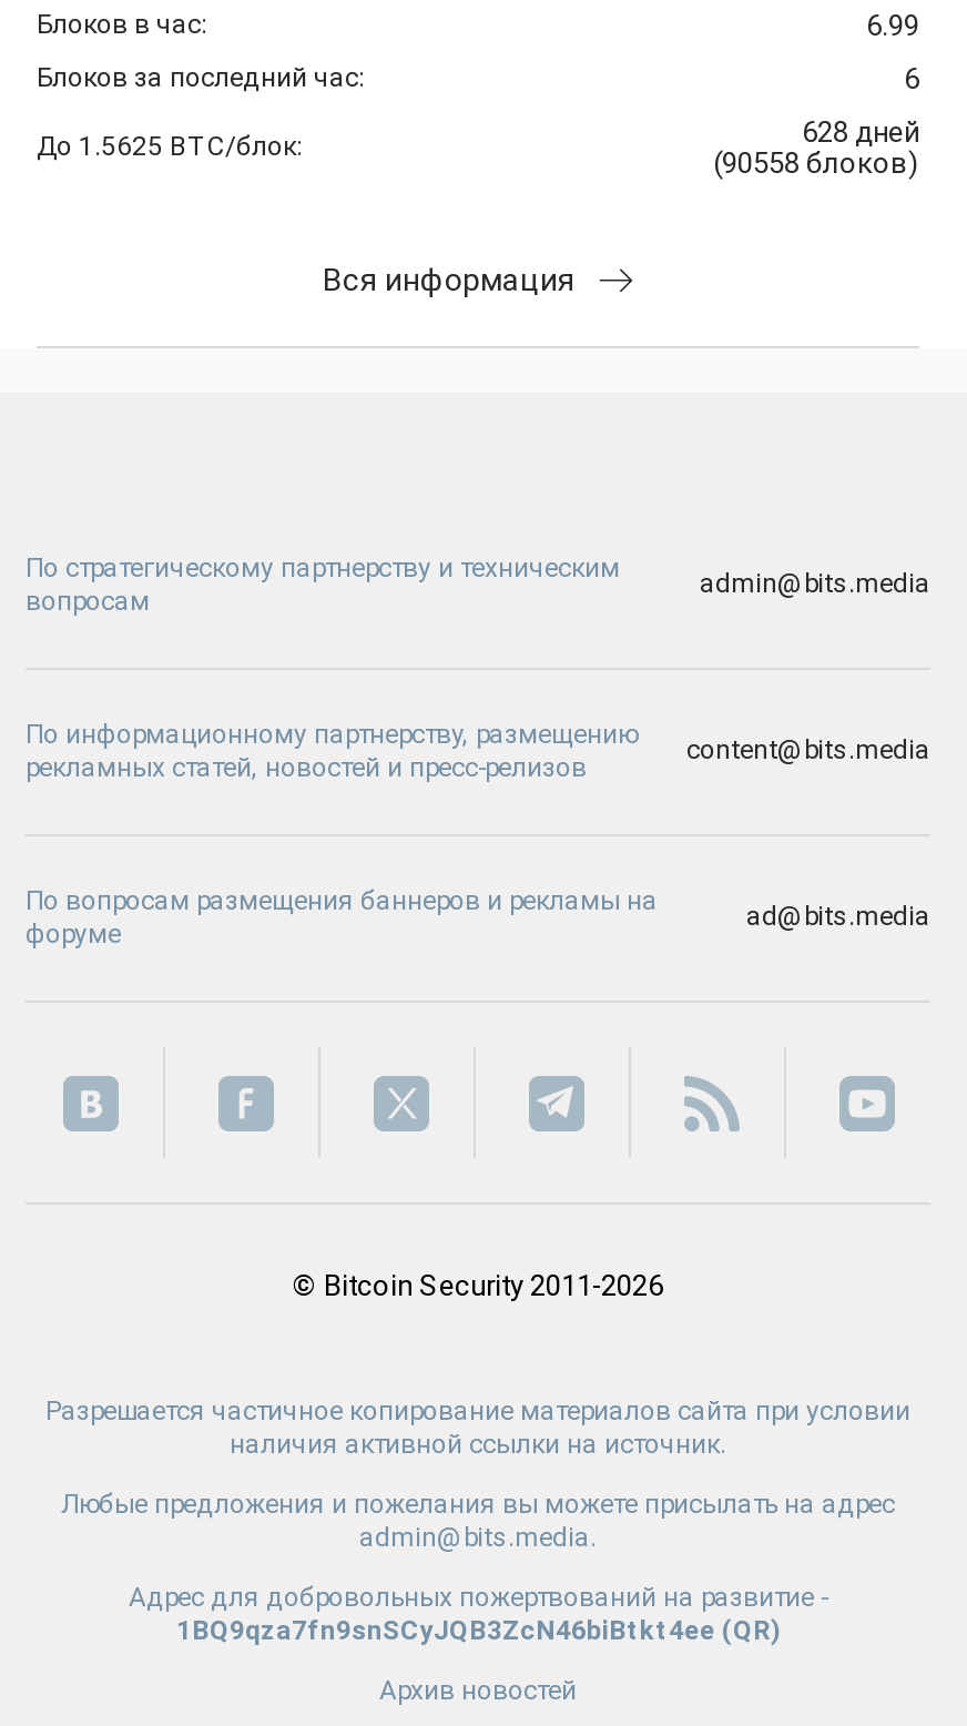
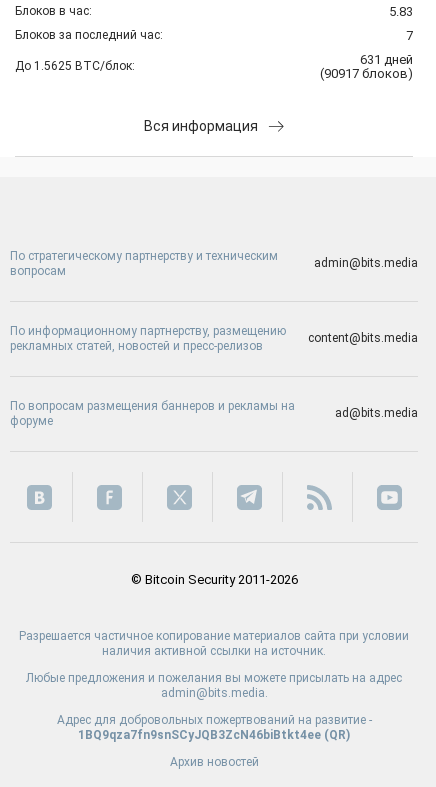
[866,10,919,43] 6.99 -> [389,4,413,19] 5.83
[904,63,919,96] 6 -> [406,28,413,43] 7
[802,116,919,150] 628 дней -> [360,52,413,67] 631 дней
[713,147,919,181] (90558 блоков) -> [320,66,413,81] (90917 блоков)

